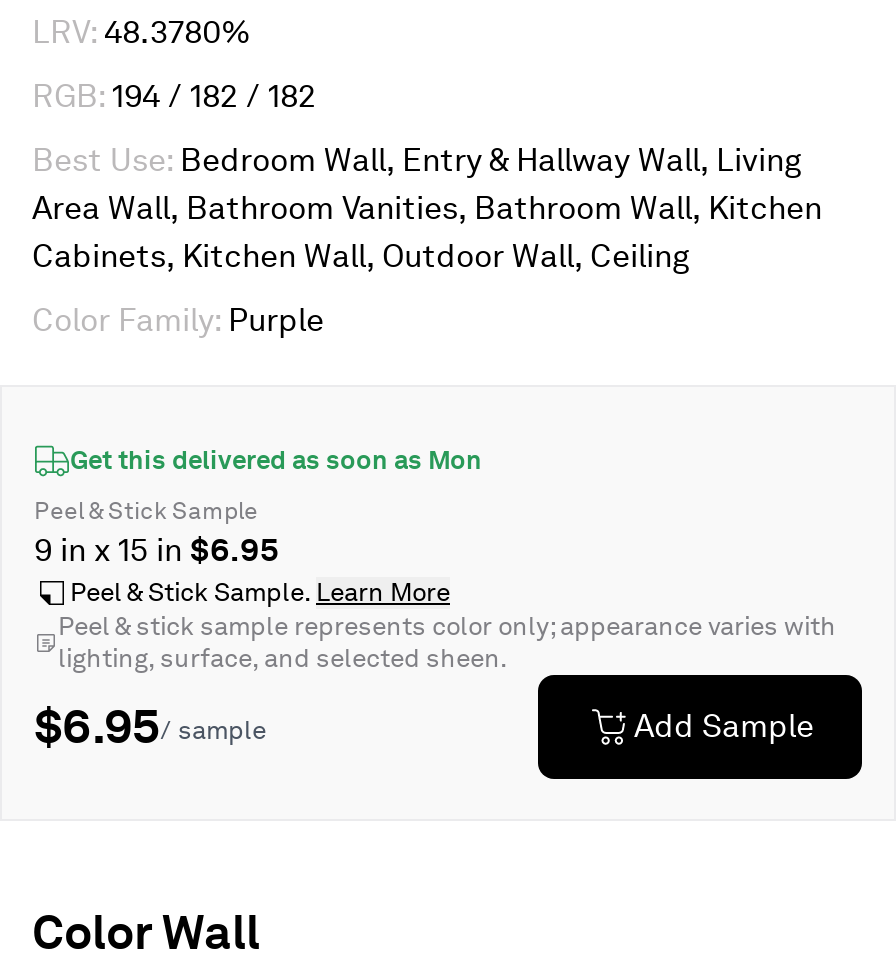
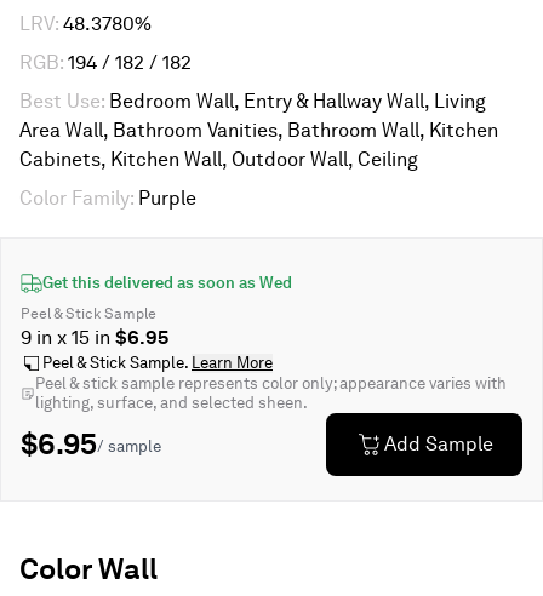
[70,444,482,474] Get this delivered as soon as Mon -> [42,273,292,292] Get this delivered as soon as Wed

